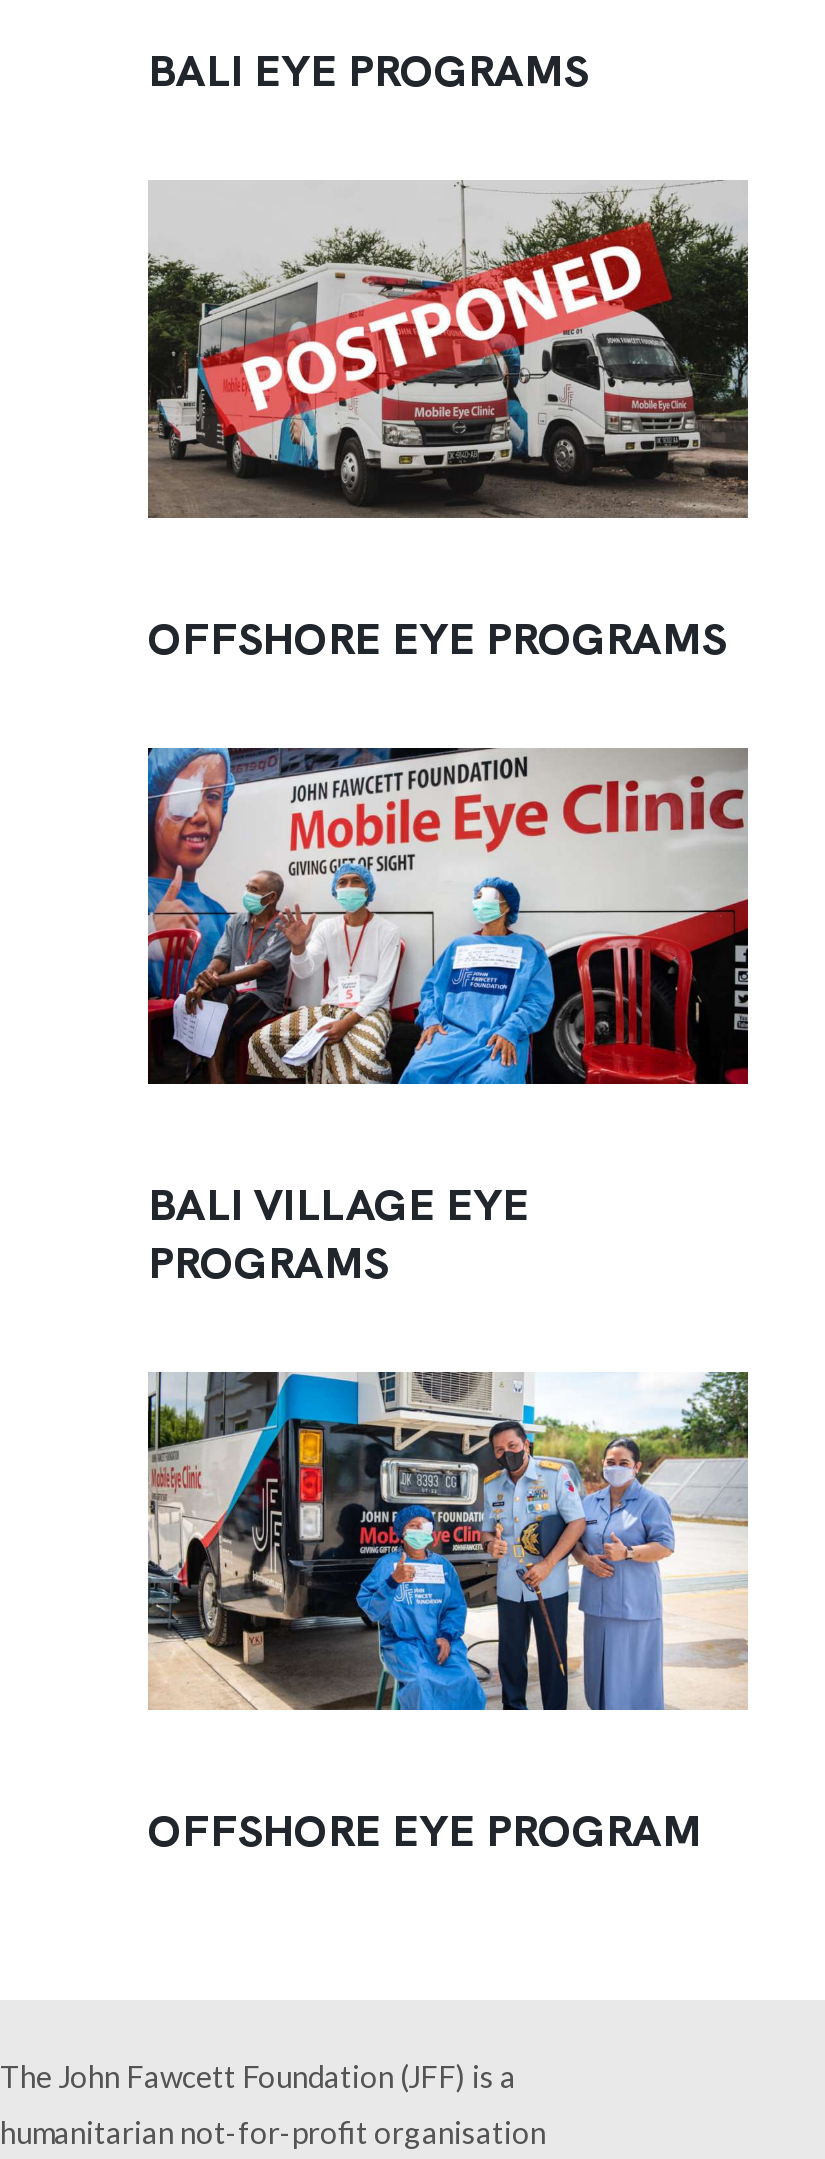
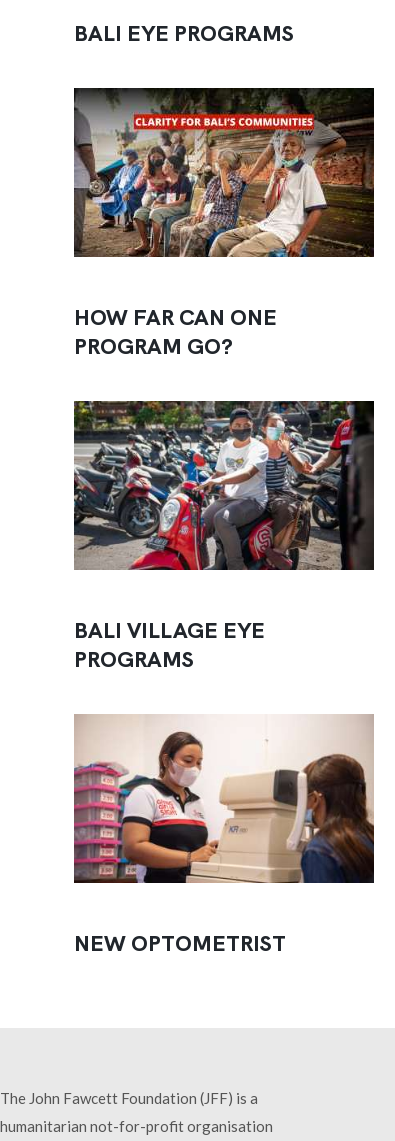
[148,179,750,519] [image] -> [73,87,375,258] [image]
[148,609,726,667] OFFSHORE EYE PROGRAMS -> [74,303,277,361] HOW FAR CAN ONE | PROGRAM GO?
[146,747,750,1087] [image] -> [74,400,374,571] [image]
[146,1369,748,1713] [image] -> [73,714,375,884] [image]
[148,1802,702,1860] OFFSHORE EYE PROGRAM -> [74,929,286,958] NEW OPTOMETRIST

